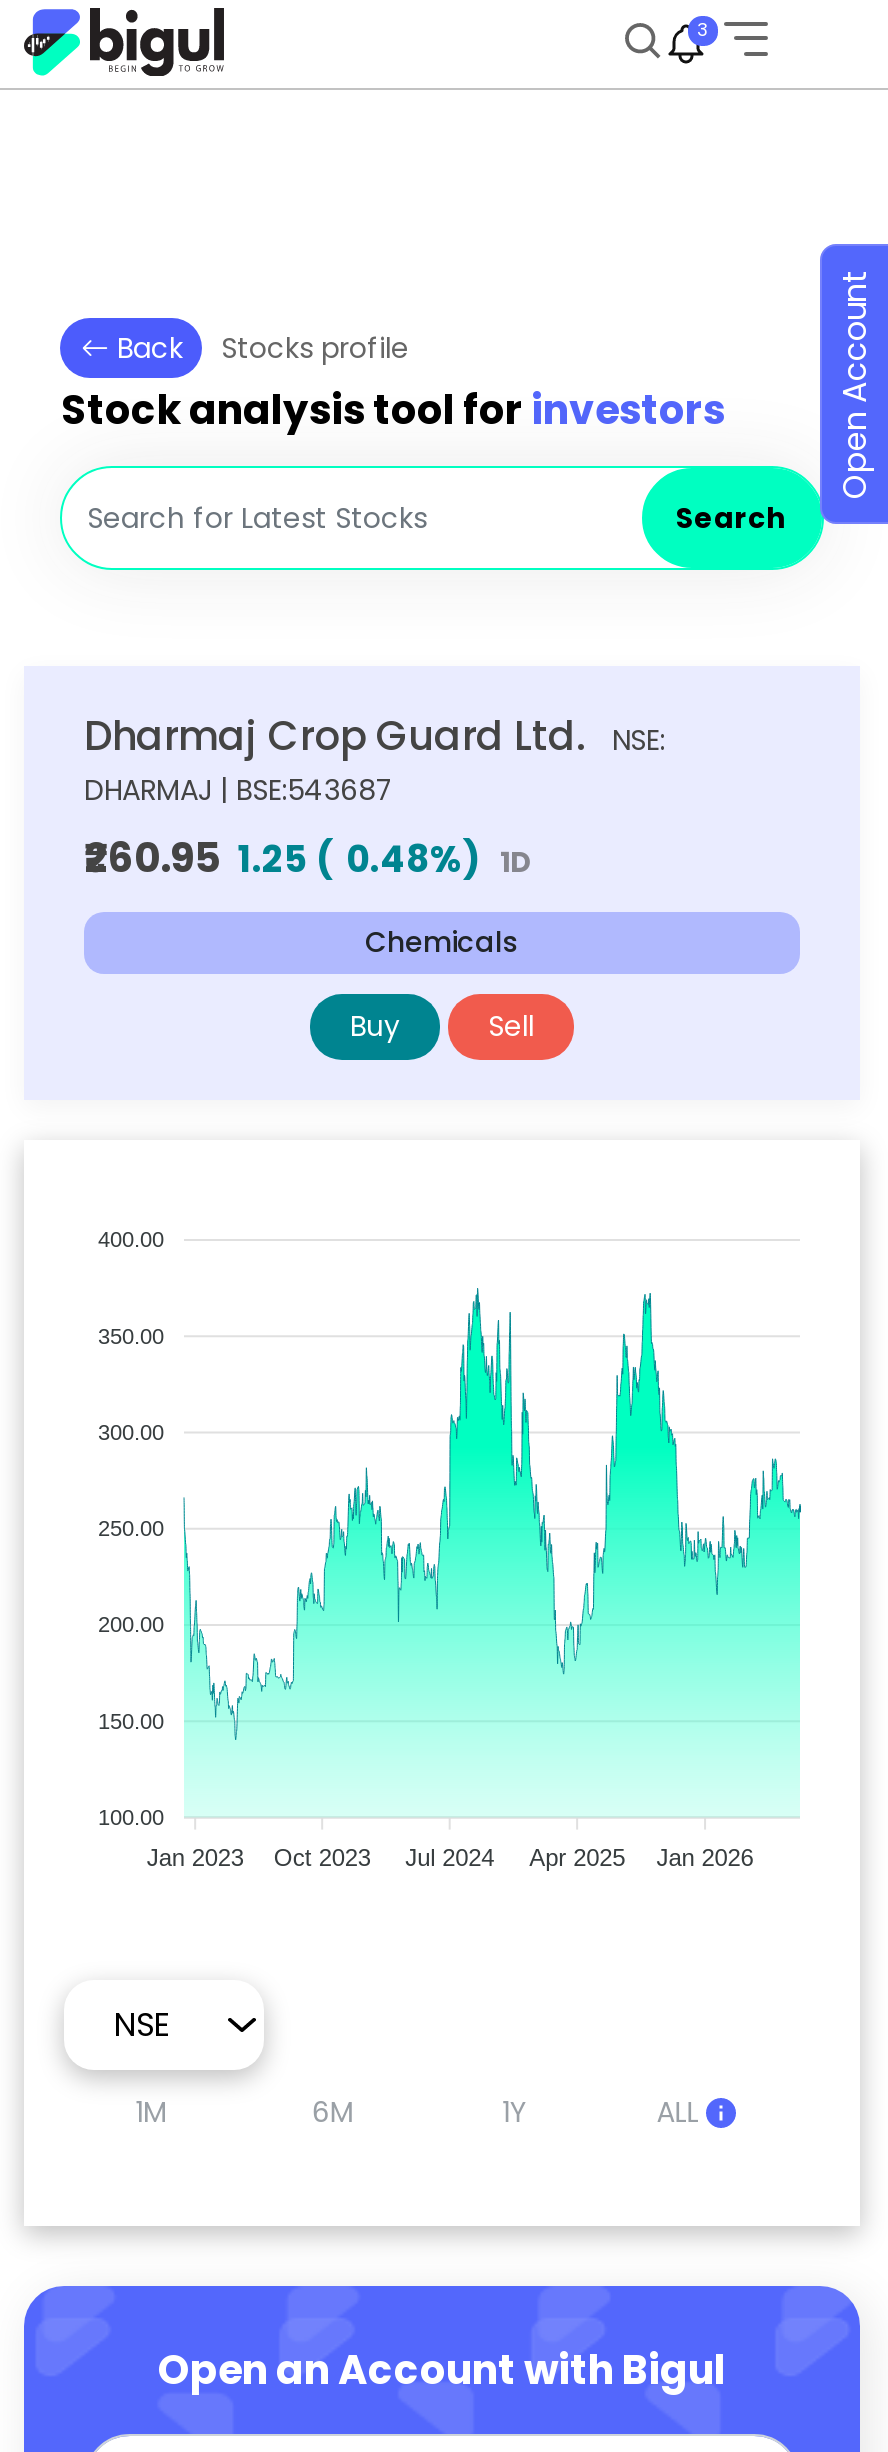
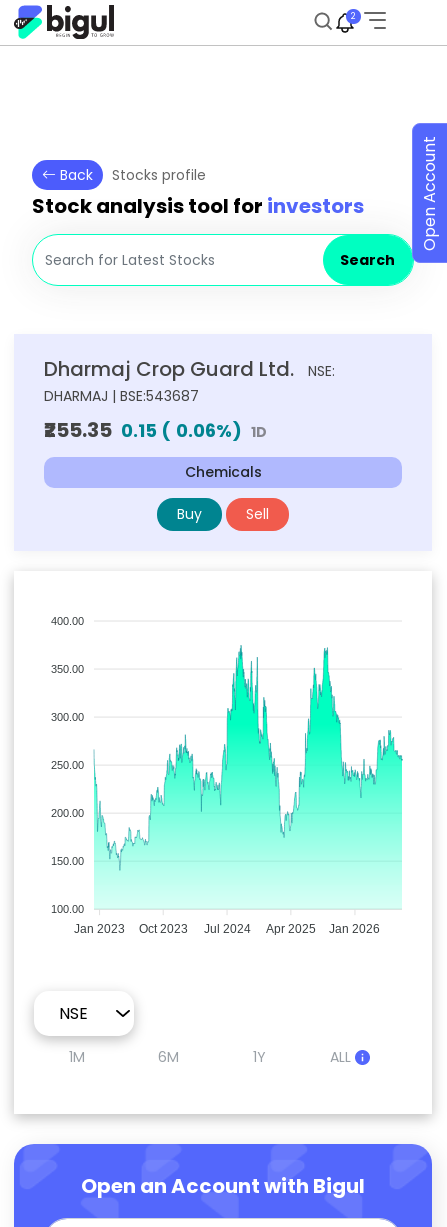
[697,18,709,42] 3 -> [351,10,356,22] 2
[84,830,532,886] ₹260.95 1.25 ( 0.48%) 1D -> [44,416,267,444] ₹255.35 0.15 ( 0.06%) 1D

